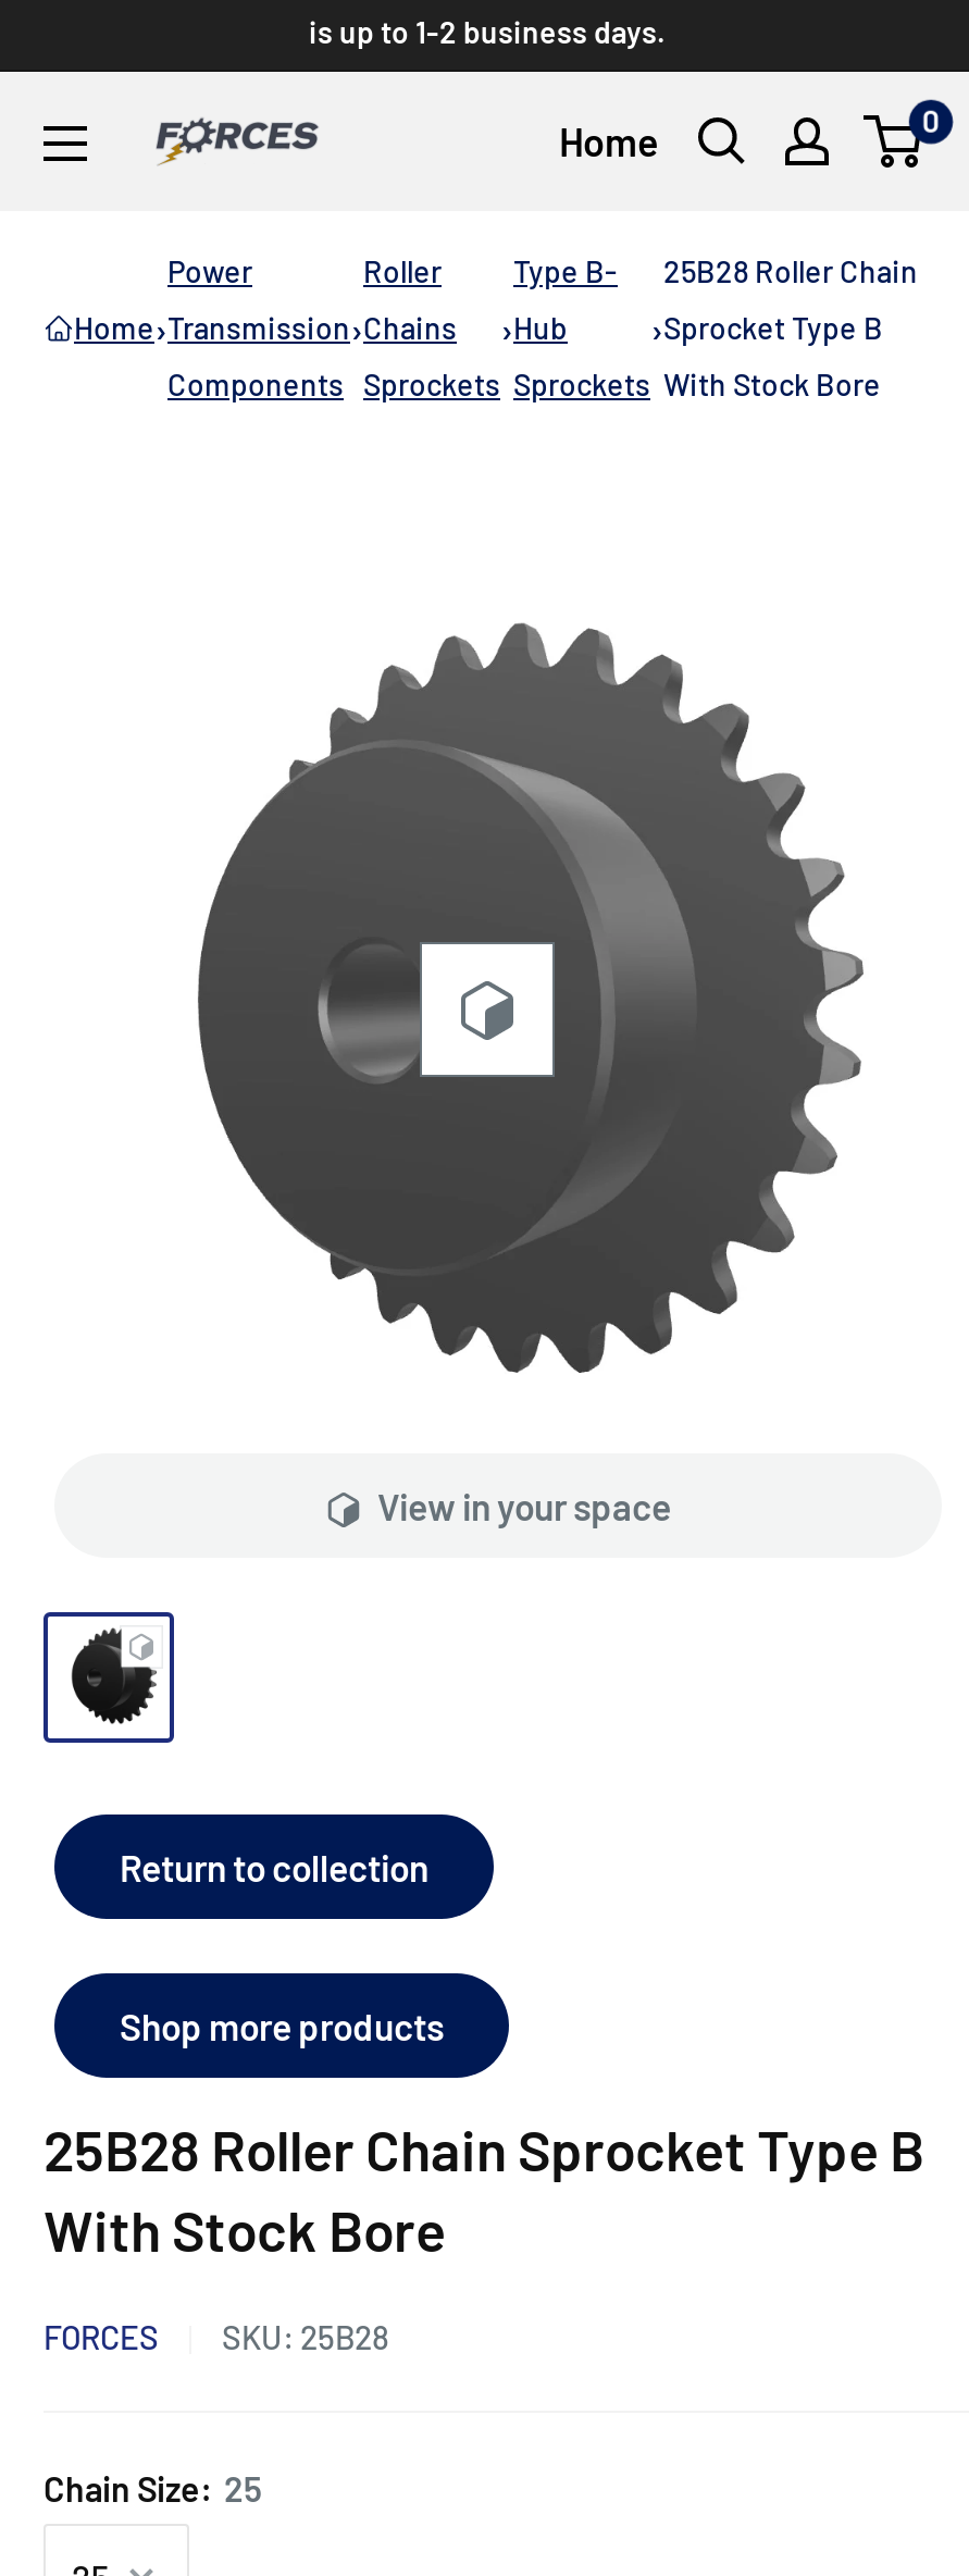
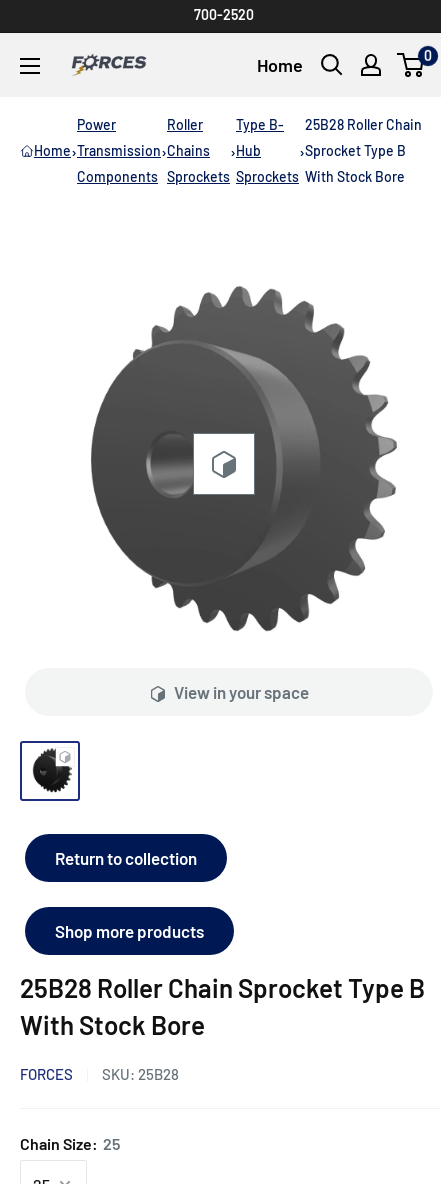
[309,13,666,50] is up to 1-2 business days. -> [194,6,254,23] 700-2520

